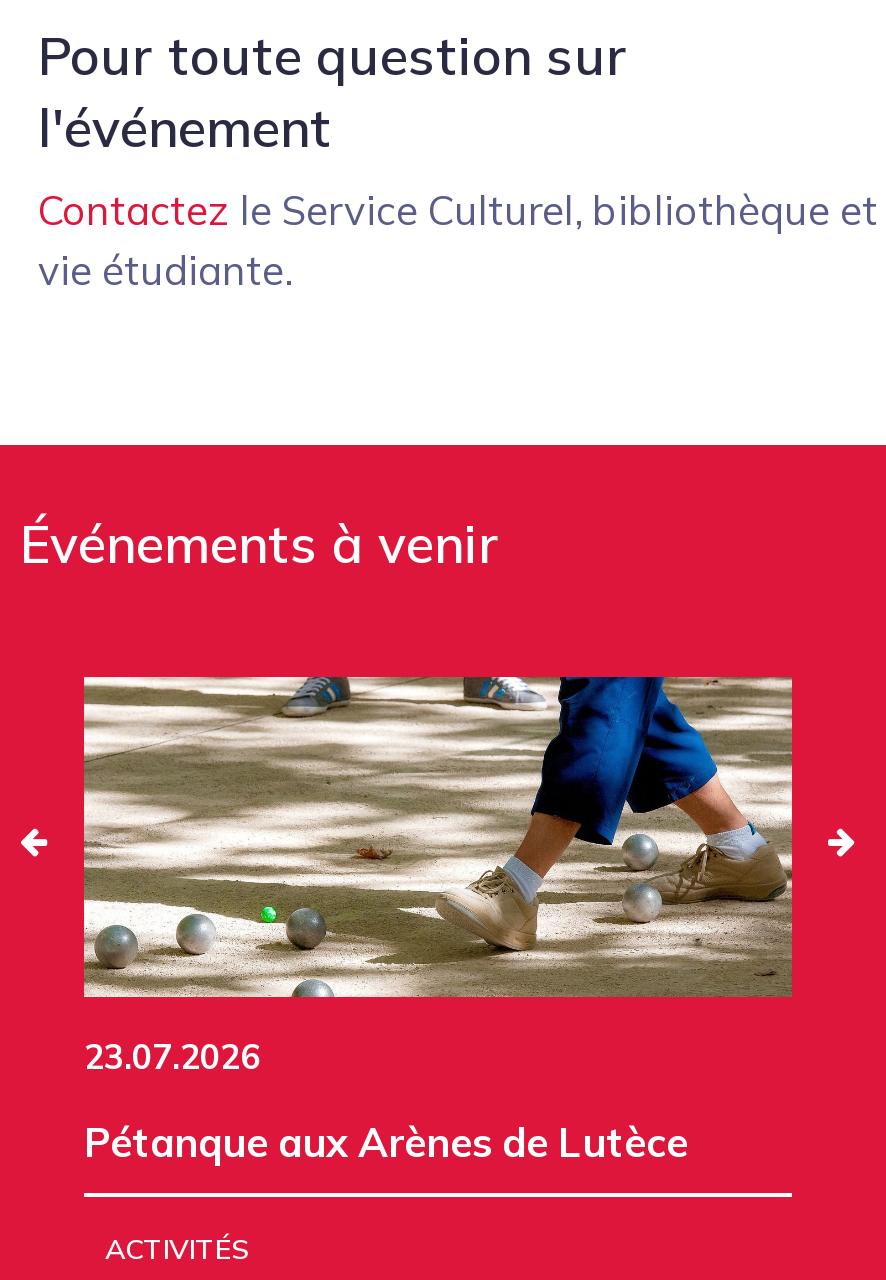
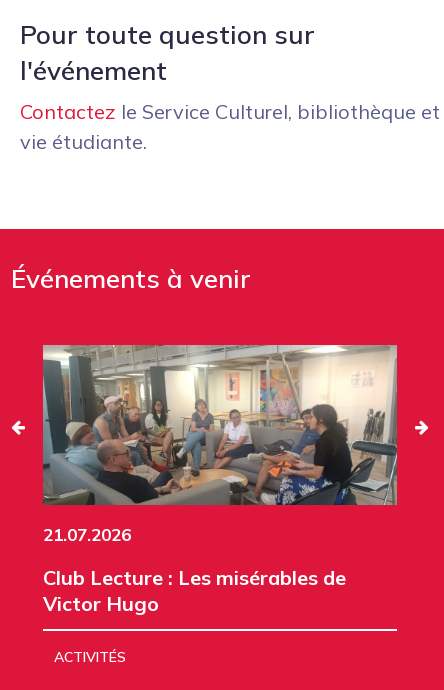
[82,675,794,1077] [image] | 23.07.2026 -> [42,344,398,545] [image] | 21.07.2026
[84,1117,688,1167] Pétanque aux Arènes de Lutèce -> [43,565,346,616] Club Lecture : Les misérables de | Victor Hugo

